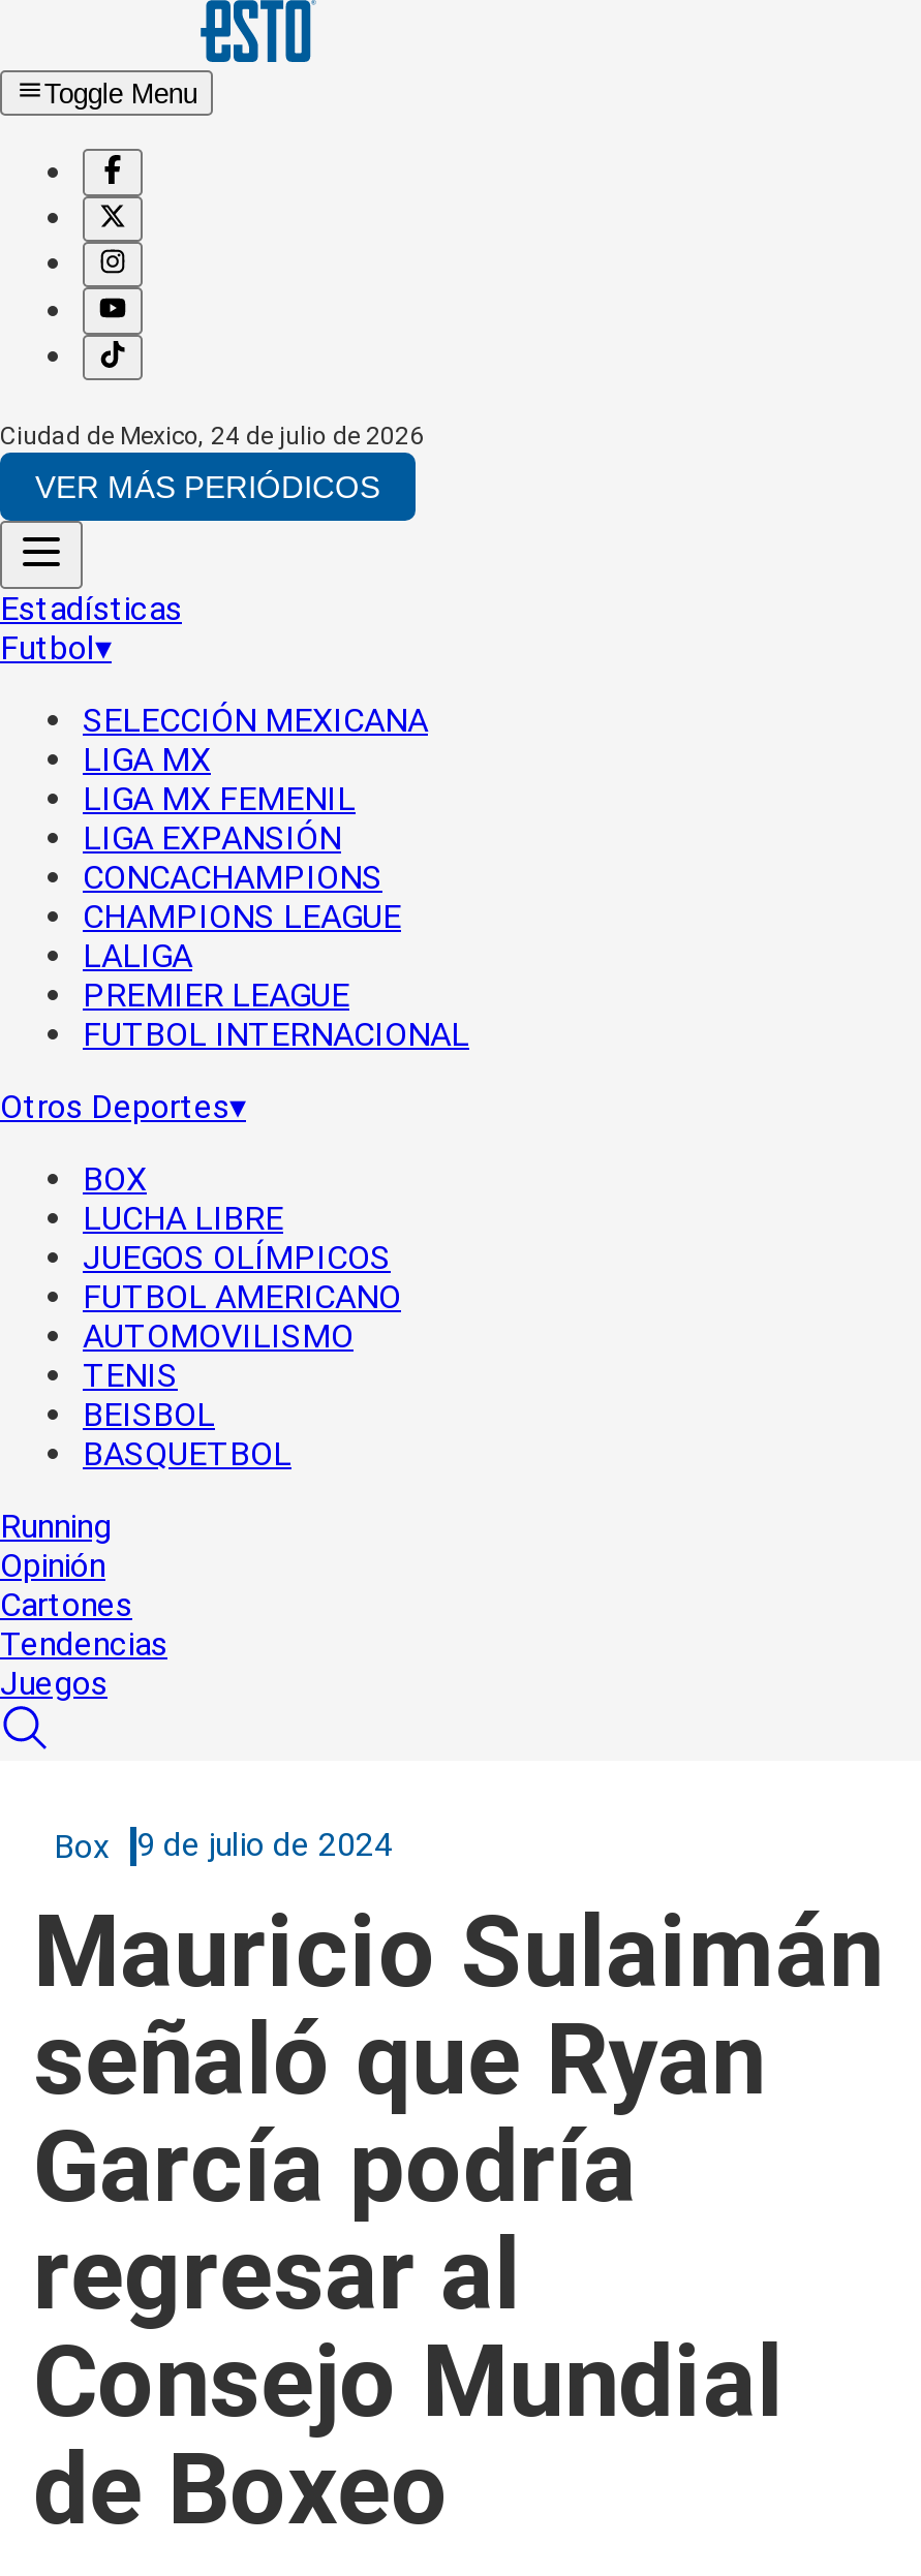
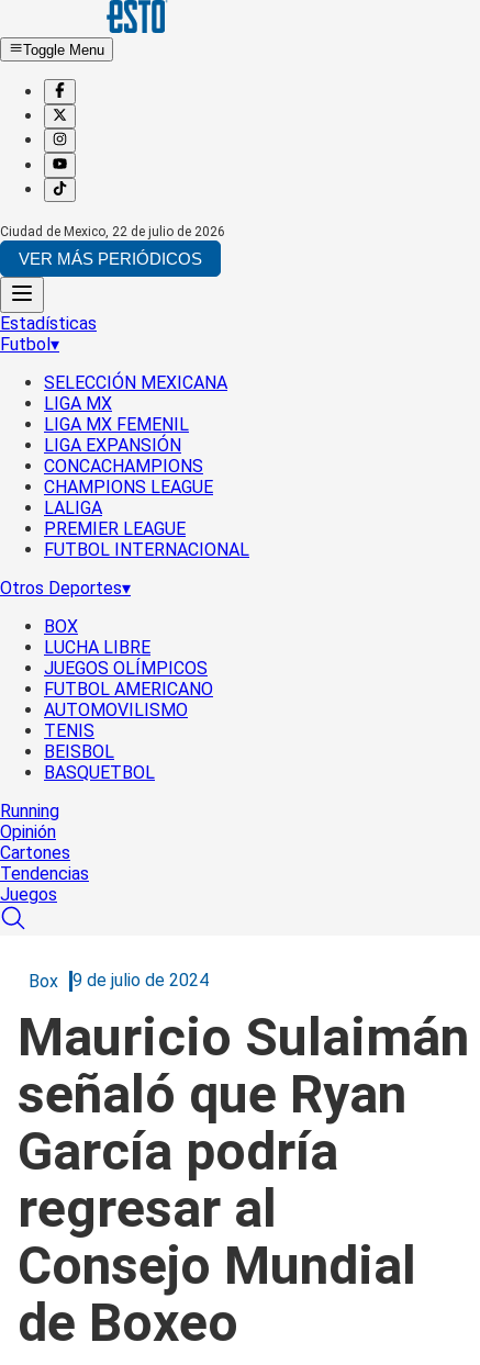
[0,422,424,451] Ciudad de Mexico, 24 de julio de 2026 -> [0,224,225,239] Ciudad de Mexico, 22 de julio de 2026

